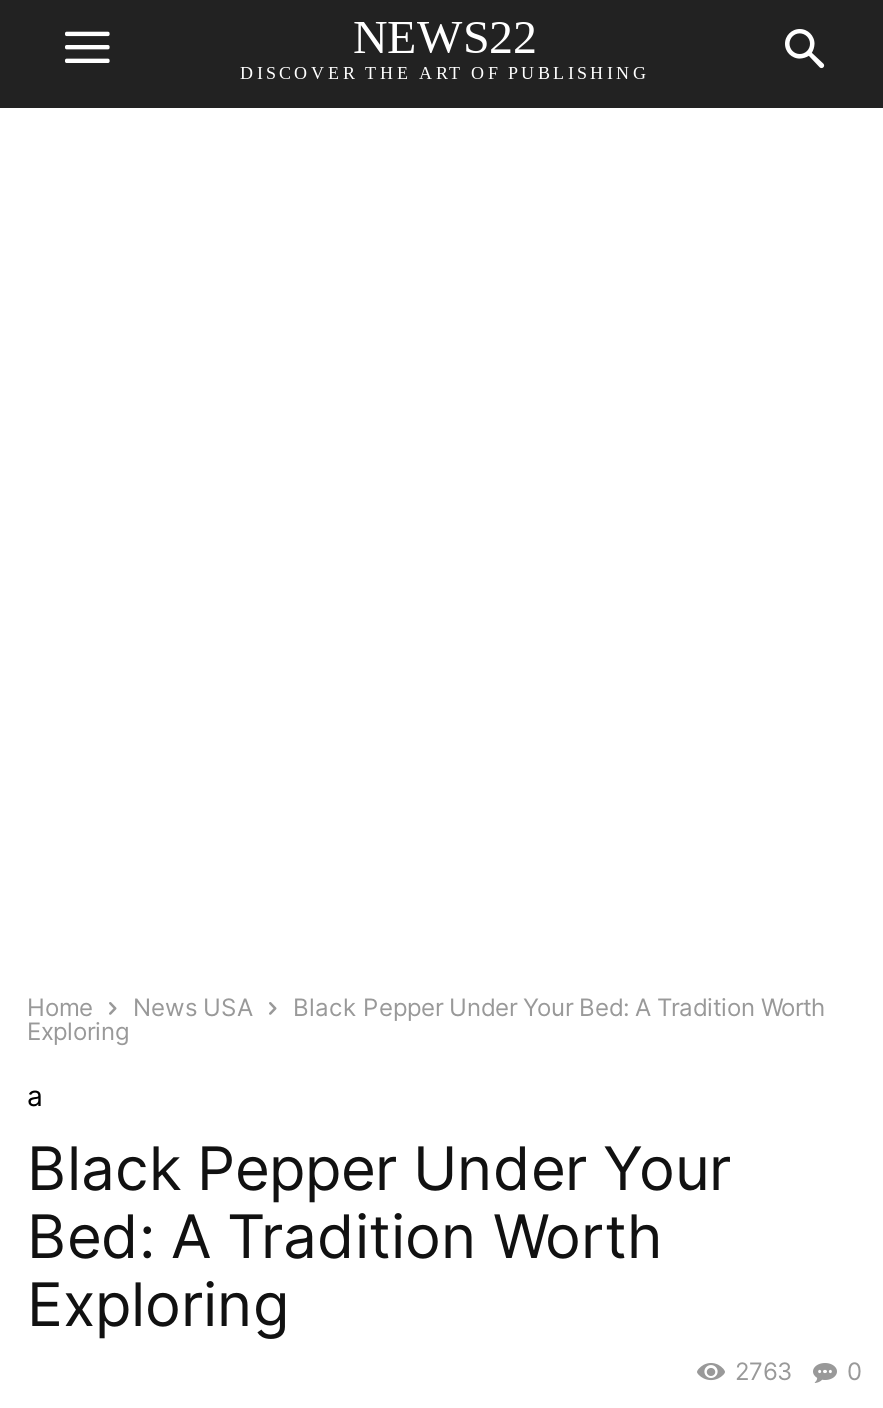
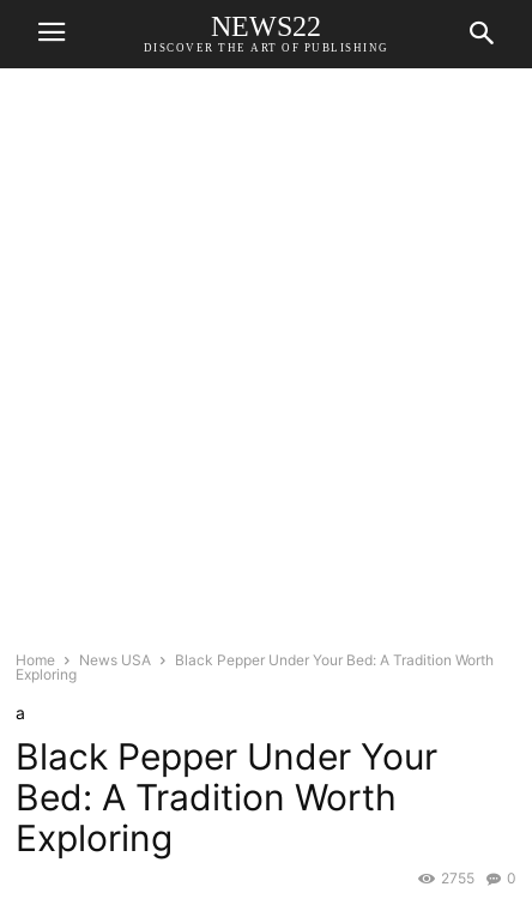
[735,1356,863,1386] 2763 0 -> [441,869,516,887] 2755 0

